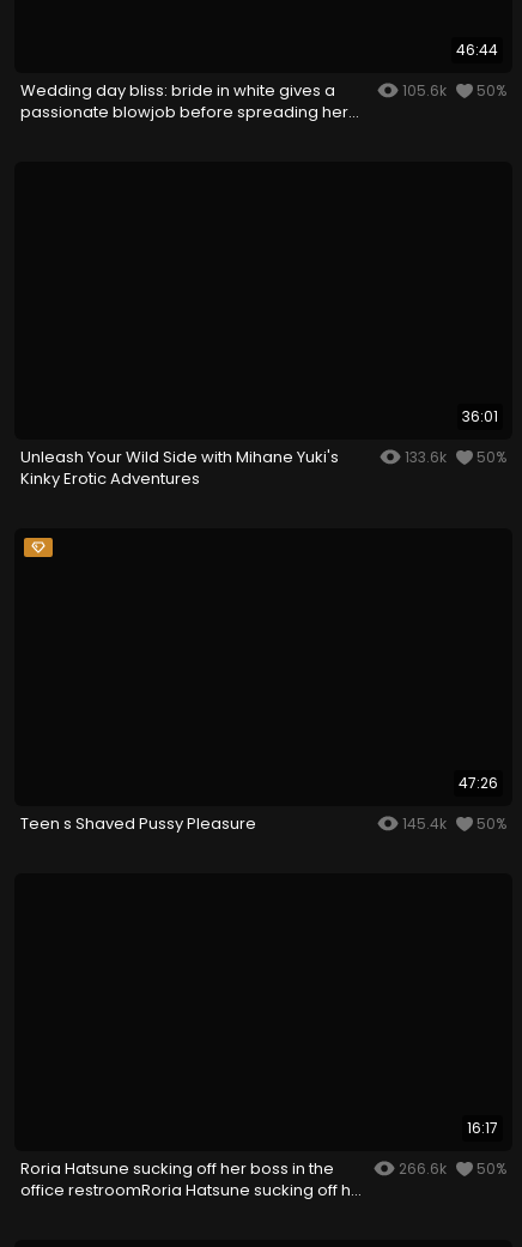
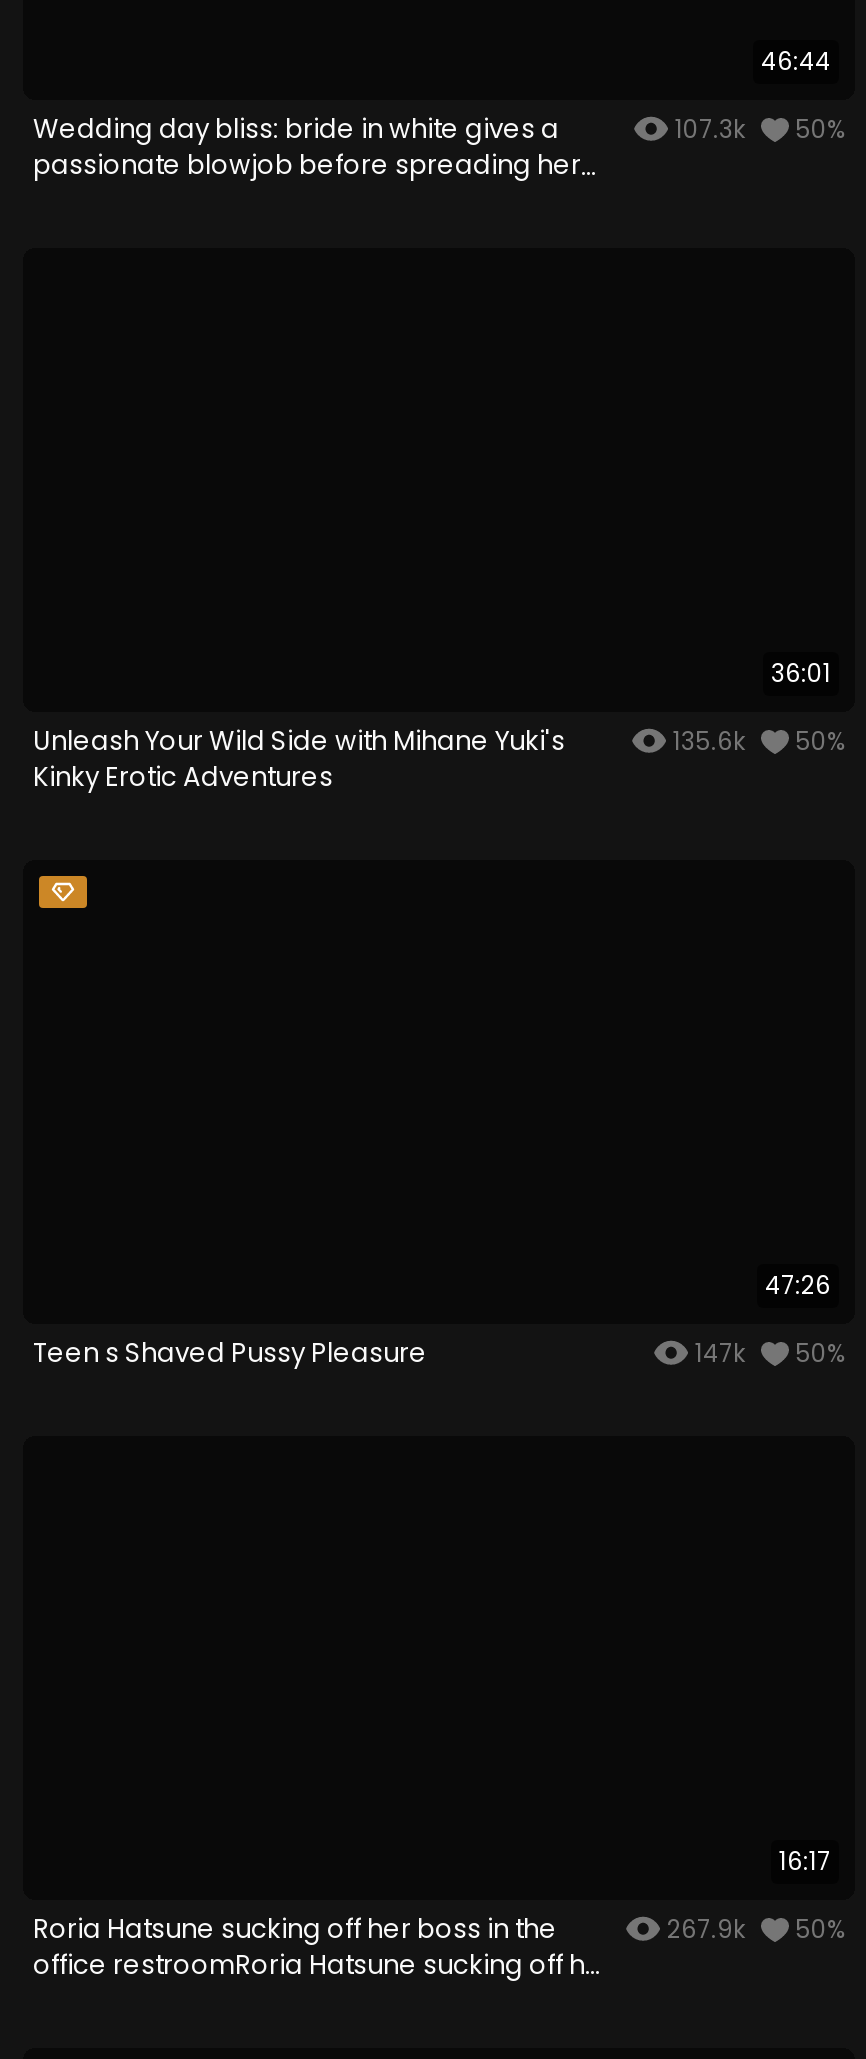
[399,81,506,101] 105.6k 50% -> [669,113,845,147] 107.3k 50%
[401,447,506,468] 133.6k 50% -> [667,725,845,759] 135.6k 50%
[399,813,506,834] 145.4k 50% -> [689,1336,845,1370] 147k 50%
[395,1158,506,1179] 266.6k 50% -> [661,1912,845,1946] 267.9k 50%

